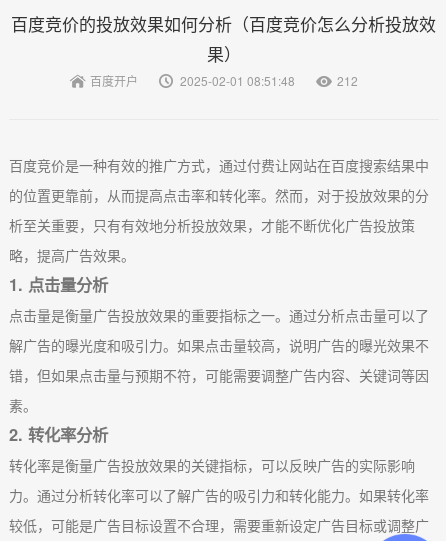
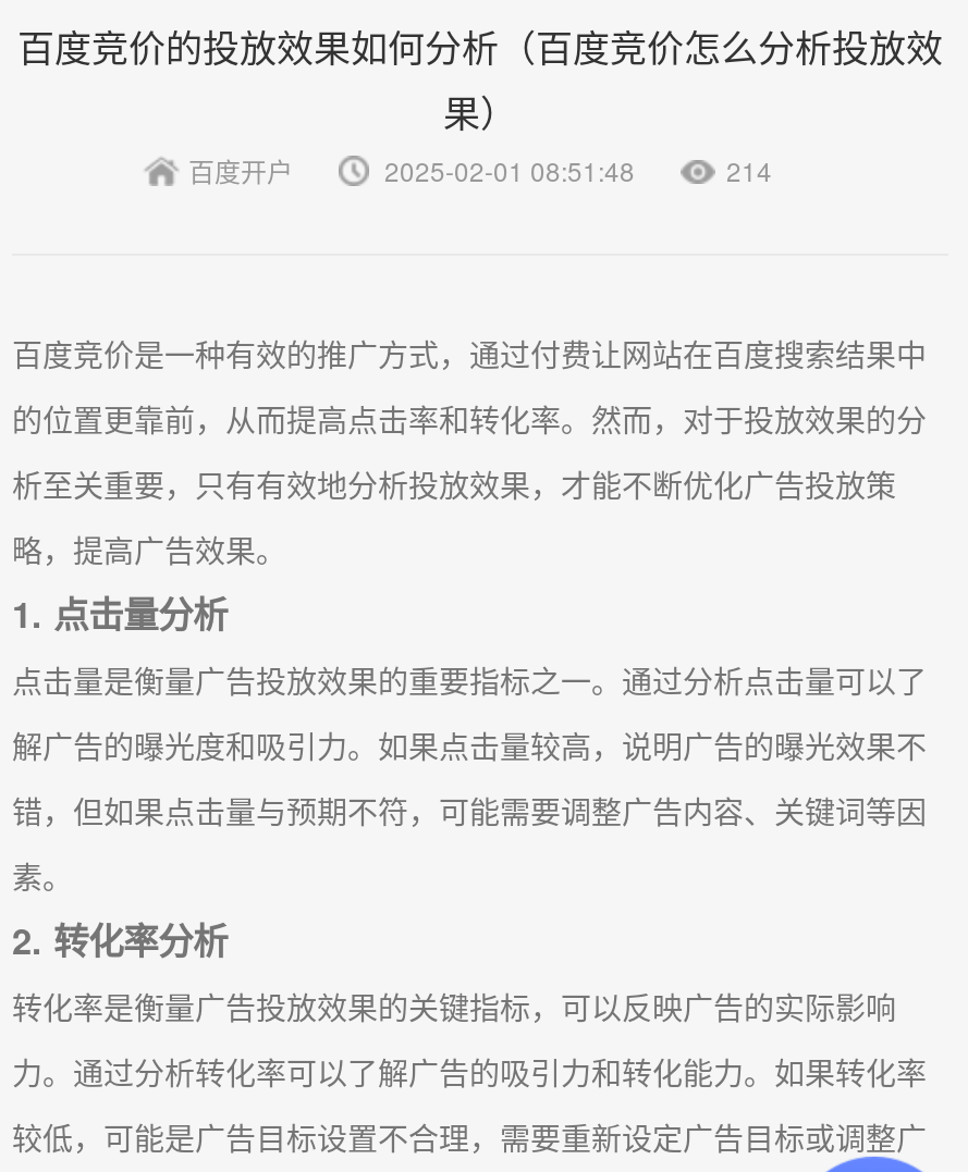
[337,72,358,89] 212 -> [726,151,772,188] 214

